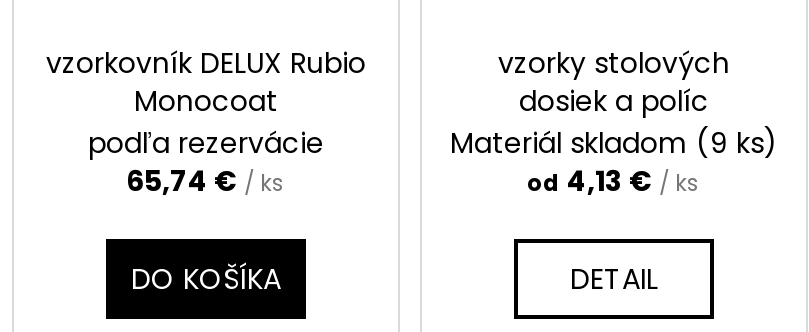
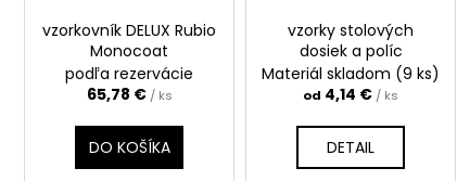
[126,160,286,200] 65,74 €/ ks -> [86,83,172,105] 65,78 €/ ks
[527,160,701,200] od 4,13 €/ ks -> [303,83,398,105] od 4,14 €/ ks

